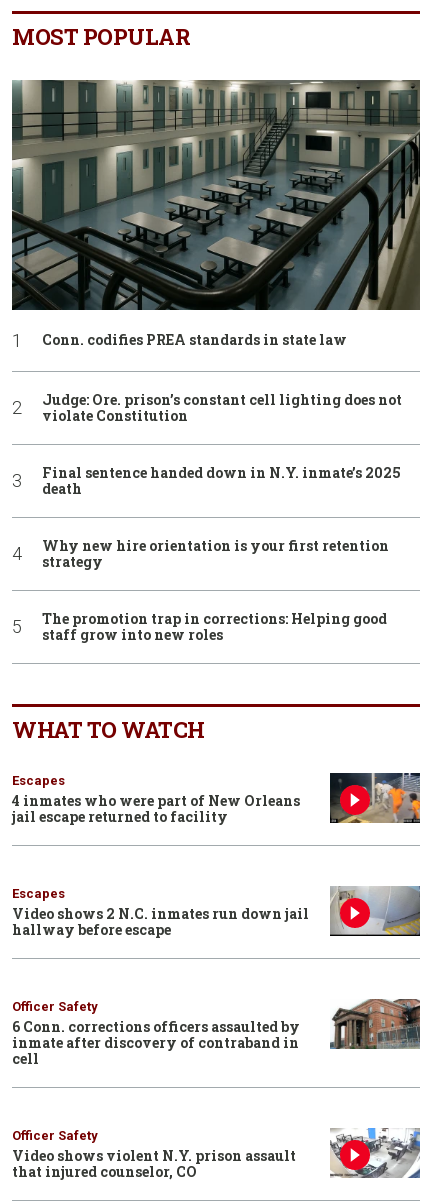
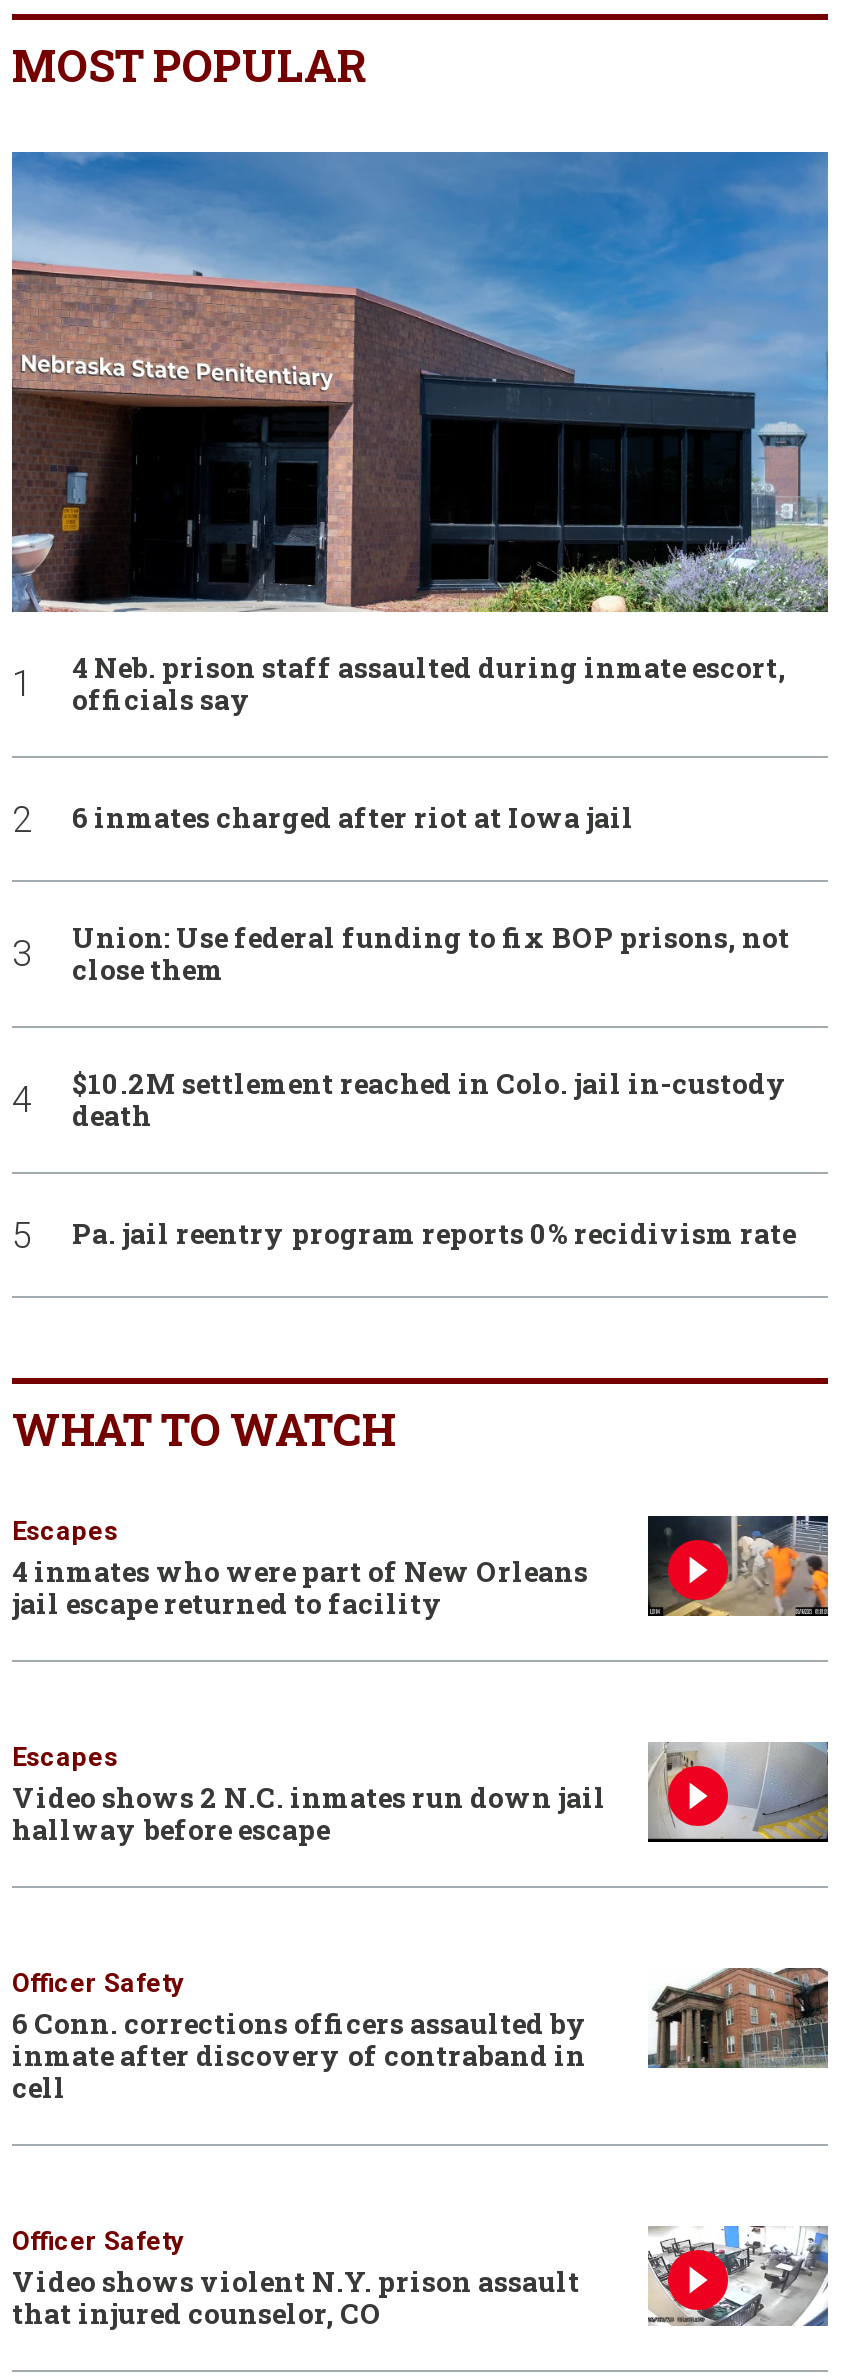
[11,79,421,482] [image] | Conn. codifies PREA standards in state law | Judge: Ore. prison’s constant cell lighting does not | violate Constitution | Final sentence handed down in N.Y. inmate’s 2025 -> [10,150,830,1101] [image] | 4 Neb. prison staff assaulted during inmate escort, | officials say | 6 inmates charged after riot at Iowa jail | Union: Use federal funding to fix BOP prisons, not | close them | $10.2M settlement reached in Colo. jail in-custody
moved [42,479,82,498] -> [72,1095,152,1133]: death
[42,536,389,644] Why new hire orientation is your first retention | strategy | The promotion trap in corrections: Helping good | staff grow into new roles -> [72,1214,796,1252] Pa. jail reentry program reports 0% recidivism rate

